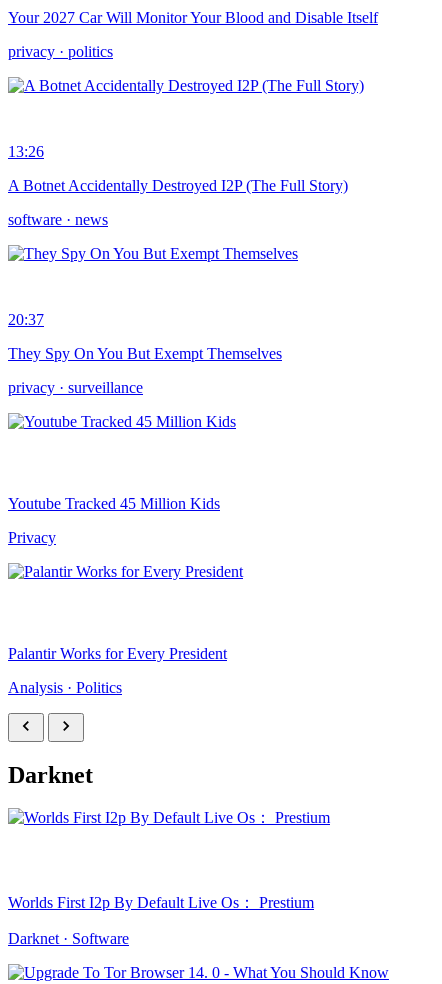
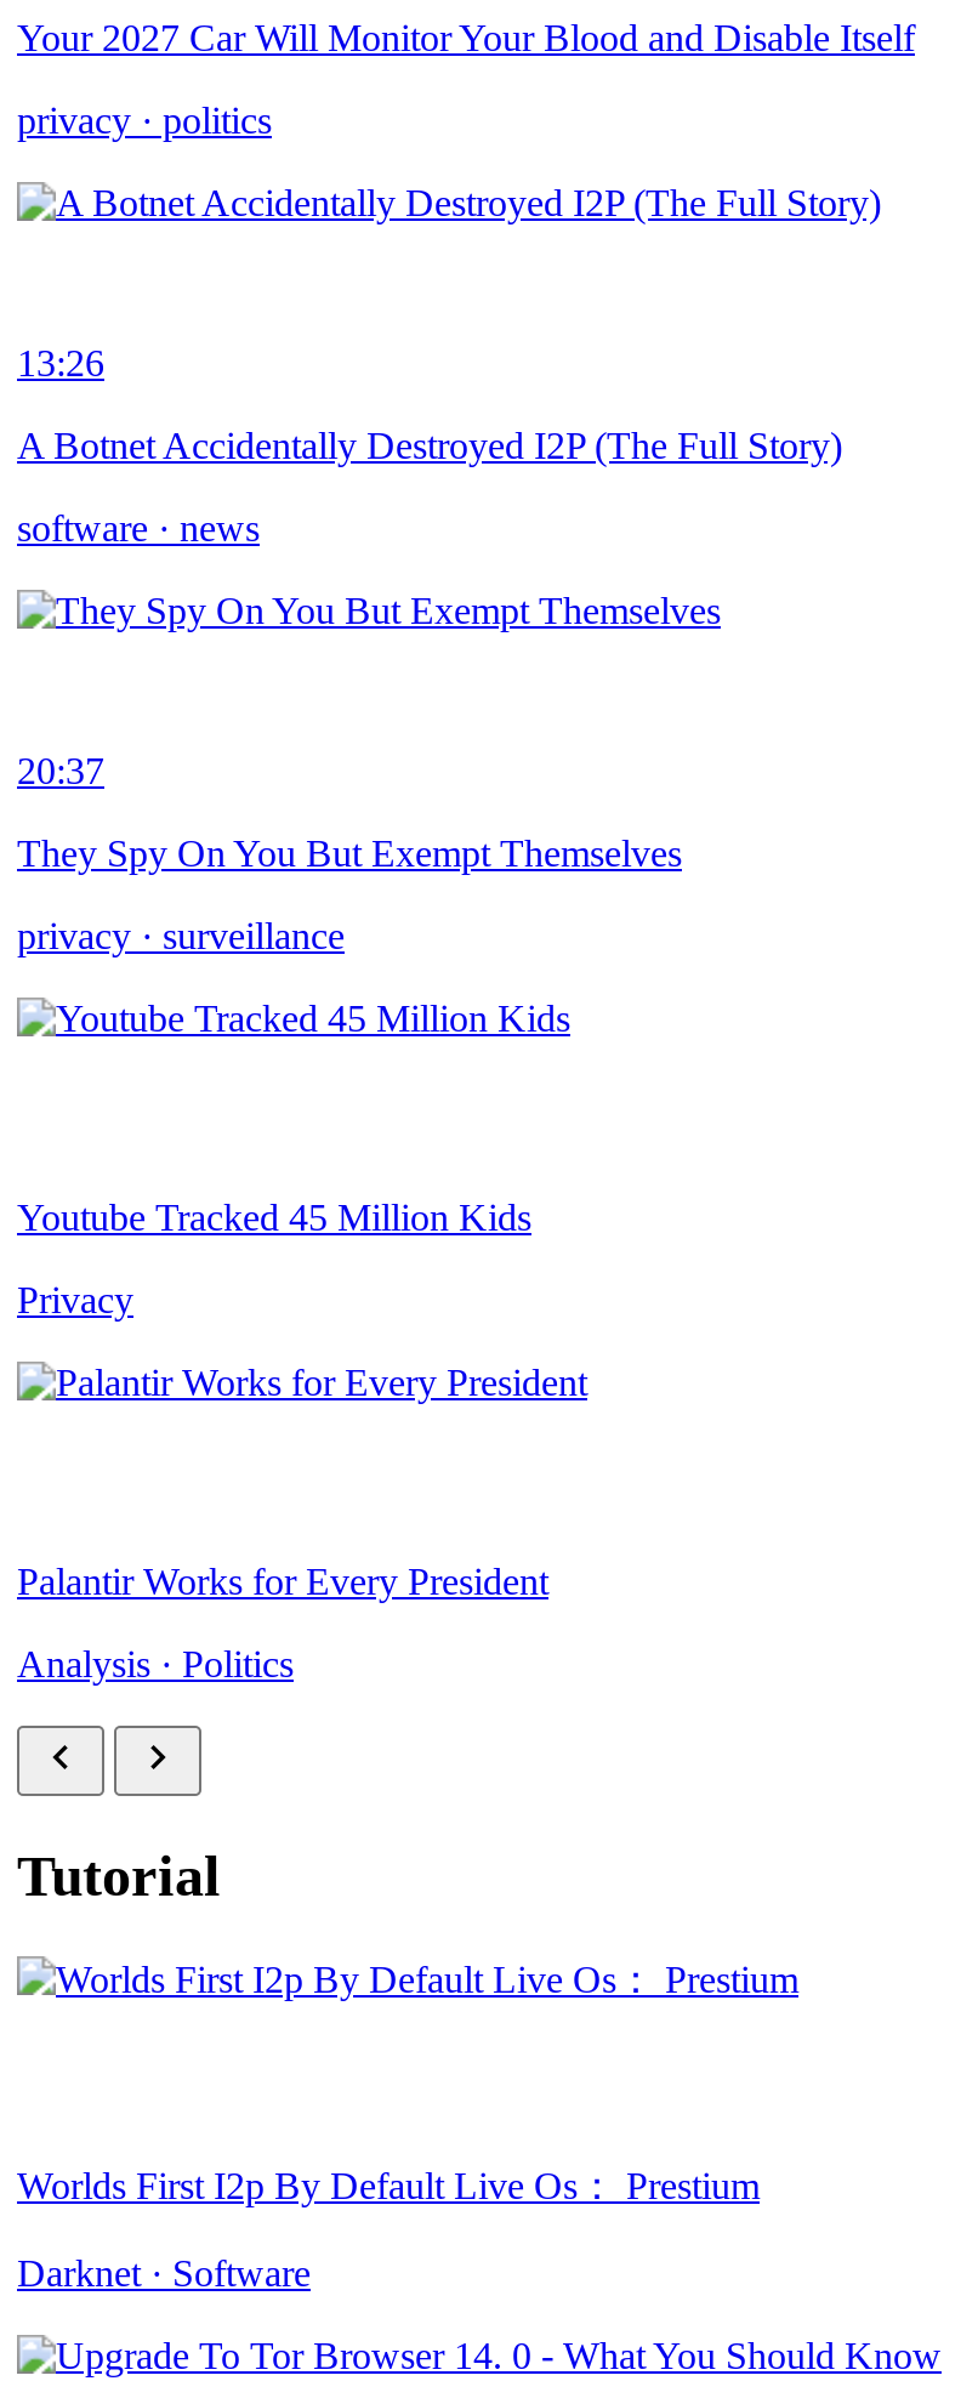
[8,761,93,787] Darknet -> [17,1843,221,1906] Tutorial

